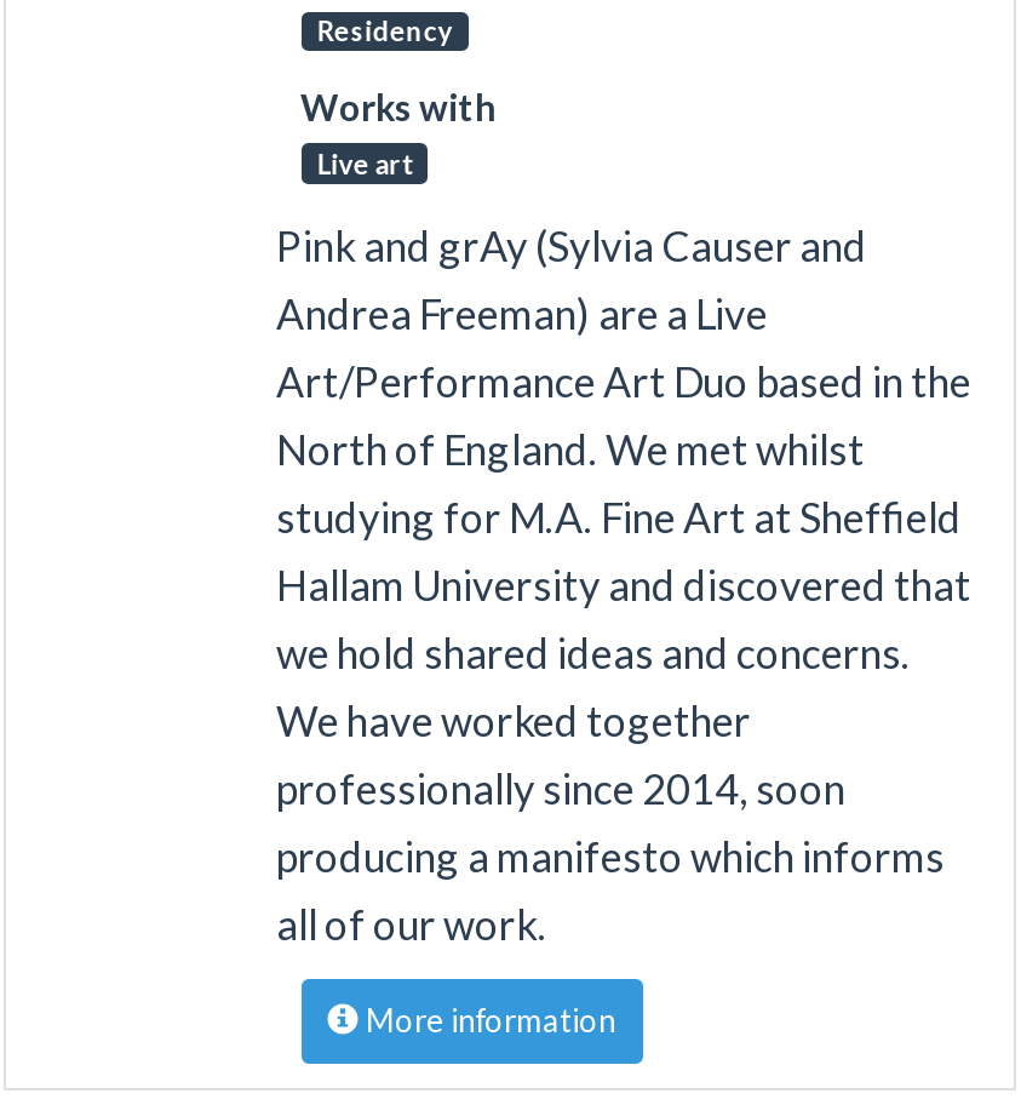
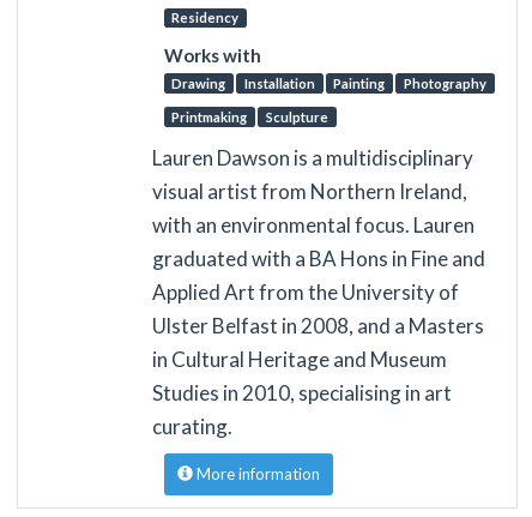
[317,147,411,178] Live art -> [172,75,486,124] Drawing | Installation | Painting | Photography | Printmaking | Sculpture
[276,220,971,949] Pink and grAy (Sylvia Causer and | Andrea Freeman) are a Live | Art/Performance Art Duo based in the | North of England. We met whilst | studying for M.A. Fine Art at Sheffield | Hallam University and discovered that | we hold shared ideas and concerns. | We have worked together | professionally since 2014, soon | producing a manifesto which informs | all of our work. -> [152,145,485,439] Lauren Dawson is a multidisciplinary | visual artist from Northern Ireland, | with an environmental focus. Lauren | graduated with a BA Hons in Fine and | Applied Art from the University of | Ulster Belfast in 2008, and a Masters | in Cultural Heritage and Museum | Studies in 2010, specialising in art | curating.

